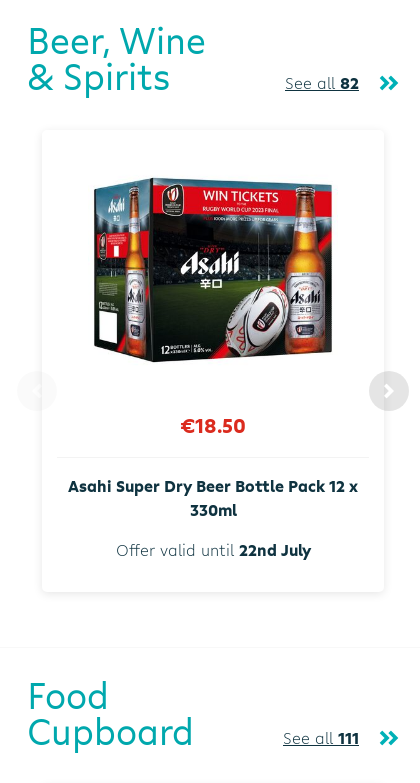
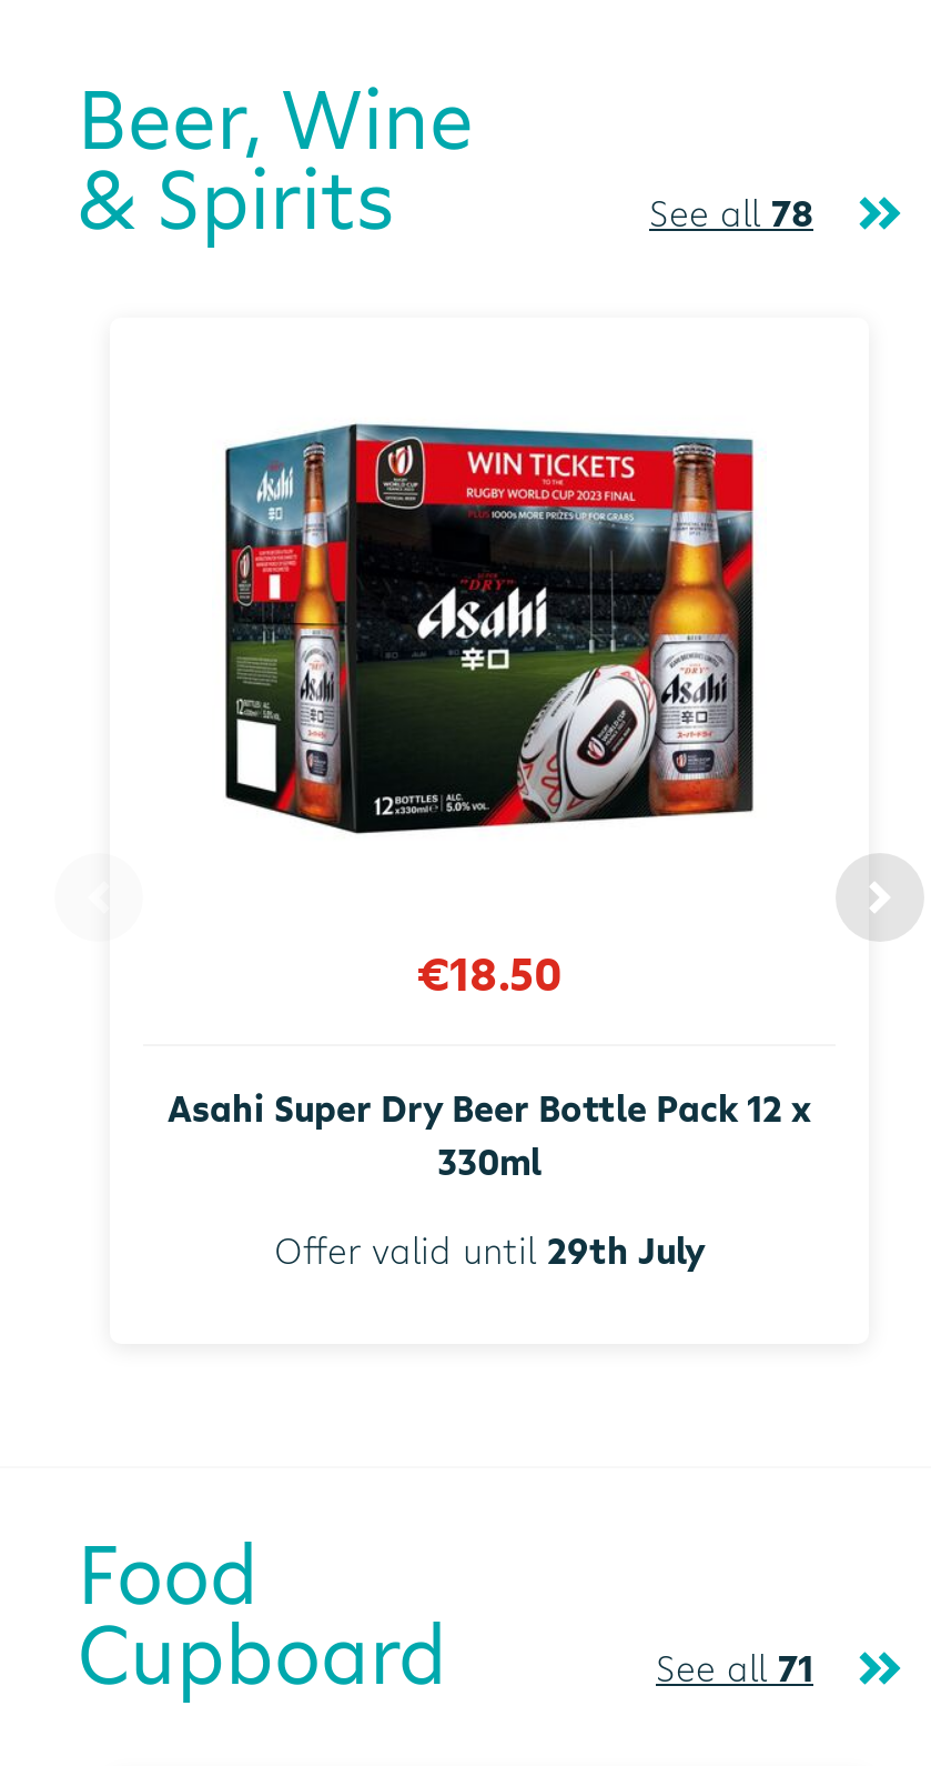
[285,72,359,94] See all 82 -> [649,189,813,238] See all 78
[115,539,310,561] Offer valid until 22nd July -> [274,1225,705,1274] Offer valid until 29th July
[283,727,359,749] See all 111 -> [656,1643,813,1692] See all 71

